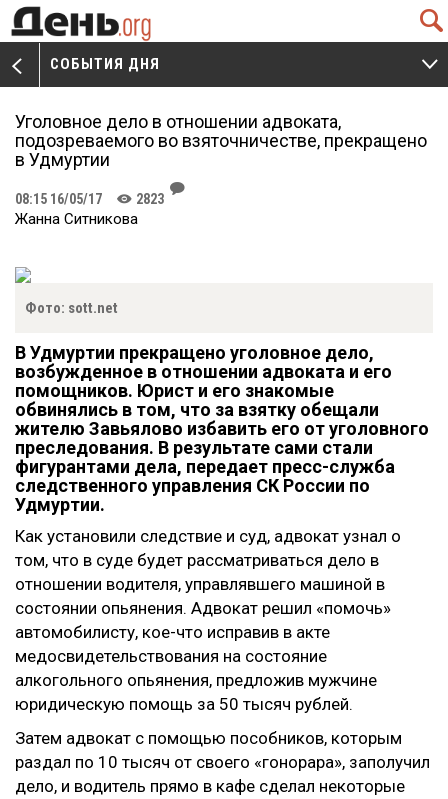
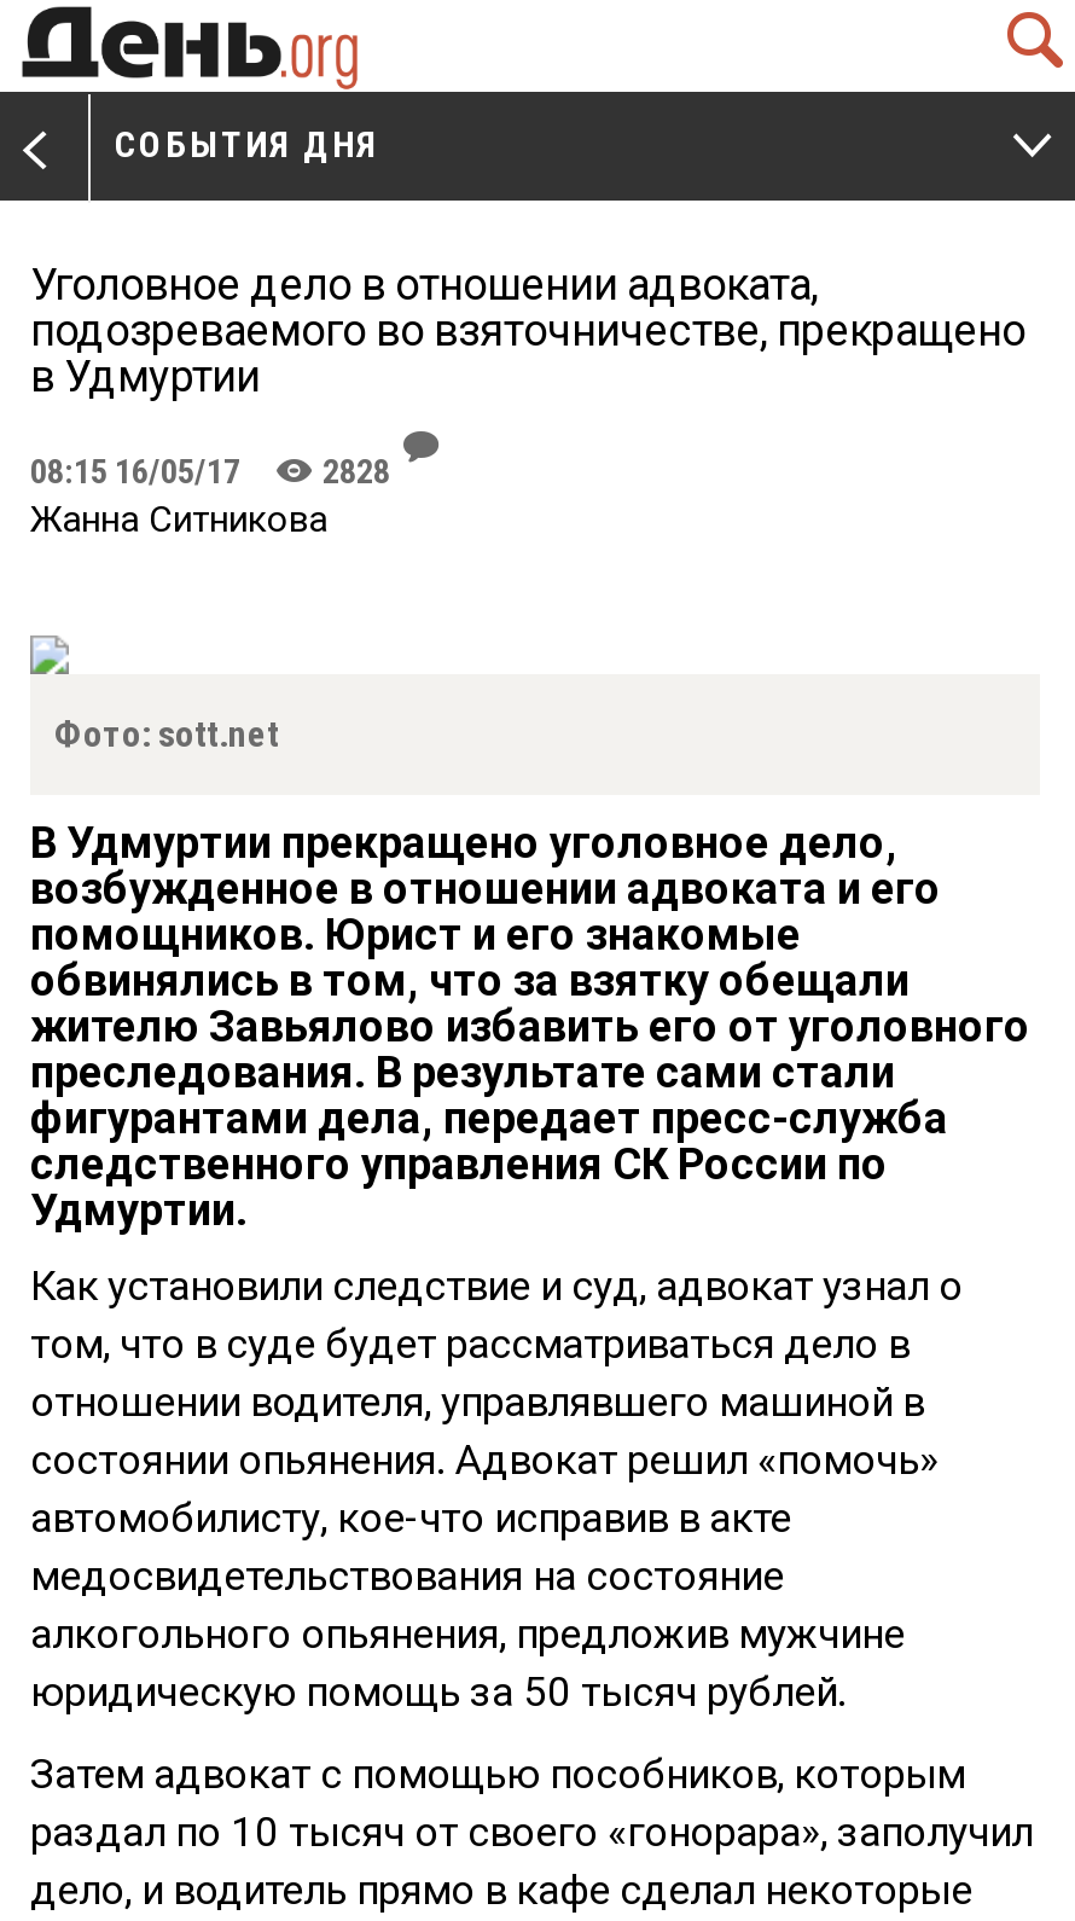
[15,191,164,207] 08:15 16/05/17 K 2823 -> [30,452,390,491] 08:15 16/05/17 K 2828

